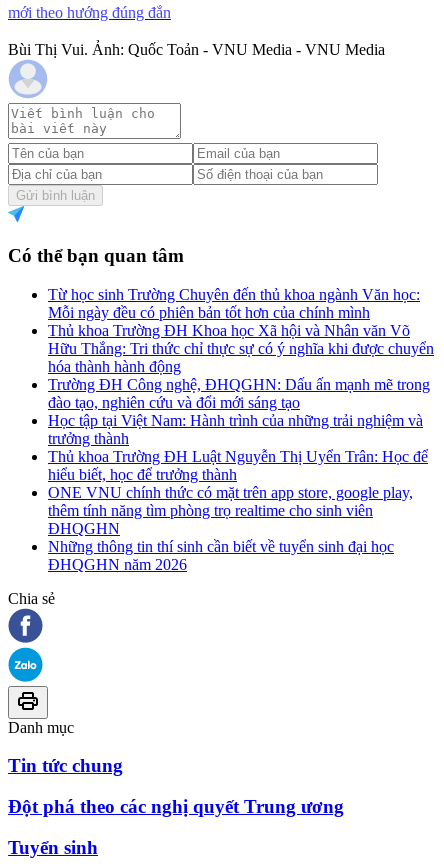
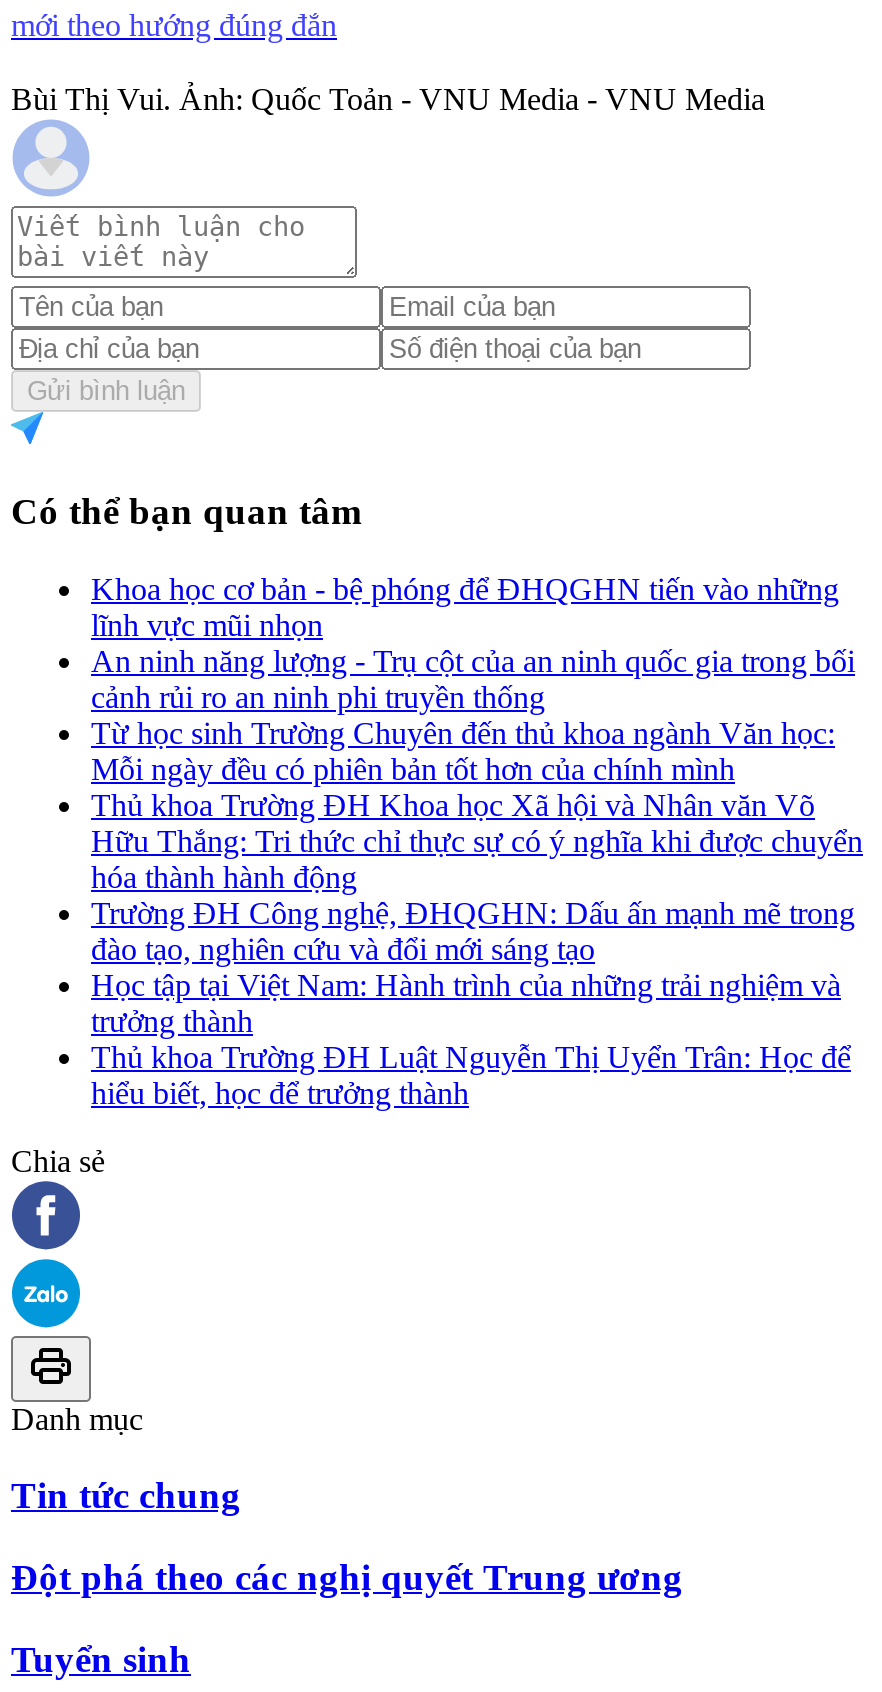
none -> [91,571,855,713] Khoa học cơ bản - bệ phóng để ĐHQGHN tiến vào những | lĩnh vực mũi nhọn | An ninh năng lượng - Trụ cột của an ninh quốc gia trong bối | cảnh rủi ro an ninh phi truyền thống
moved [48,285,434,482] -> [91,715,863,1109]: Từ học sinh Trường Chuyên đến thủ khoa ngành Văn học: | Mỗi ngày đều có phiên bản tốt hơn của chính mình | Thủ khoa Trường ĐH Khoa học Xã hội và Nhân văn Võ | ... | Thủ khoa Trường ĐH Luật Nguyễn Thị Uyển Trân: Học để | hiểu biết, học để trưởng thành
[48,483,413,572] ONE VNU chính thức có mặt trên app store, google play, | thêm tính năng tìm phòng trọ realtime cho sinh viên | ĐHQGHN | Những thông tin thí sinh cần biết về tuyển sinh đại học | ĐHQGHN năm 2026 -> none

